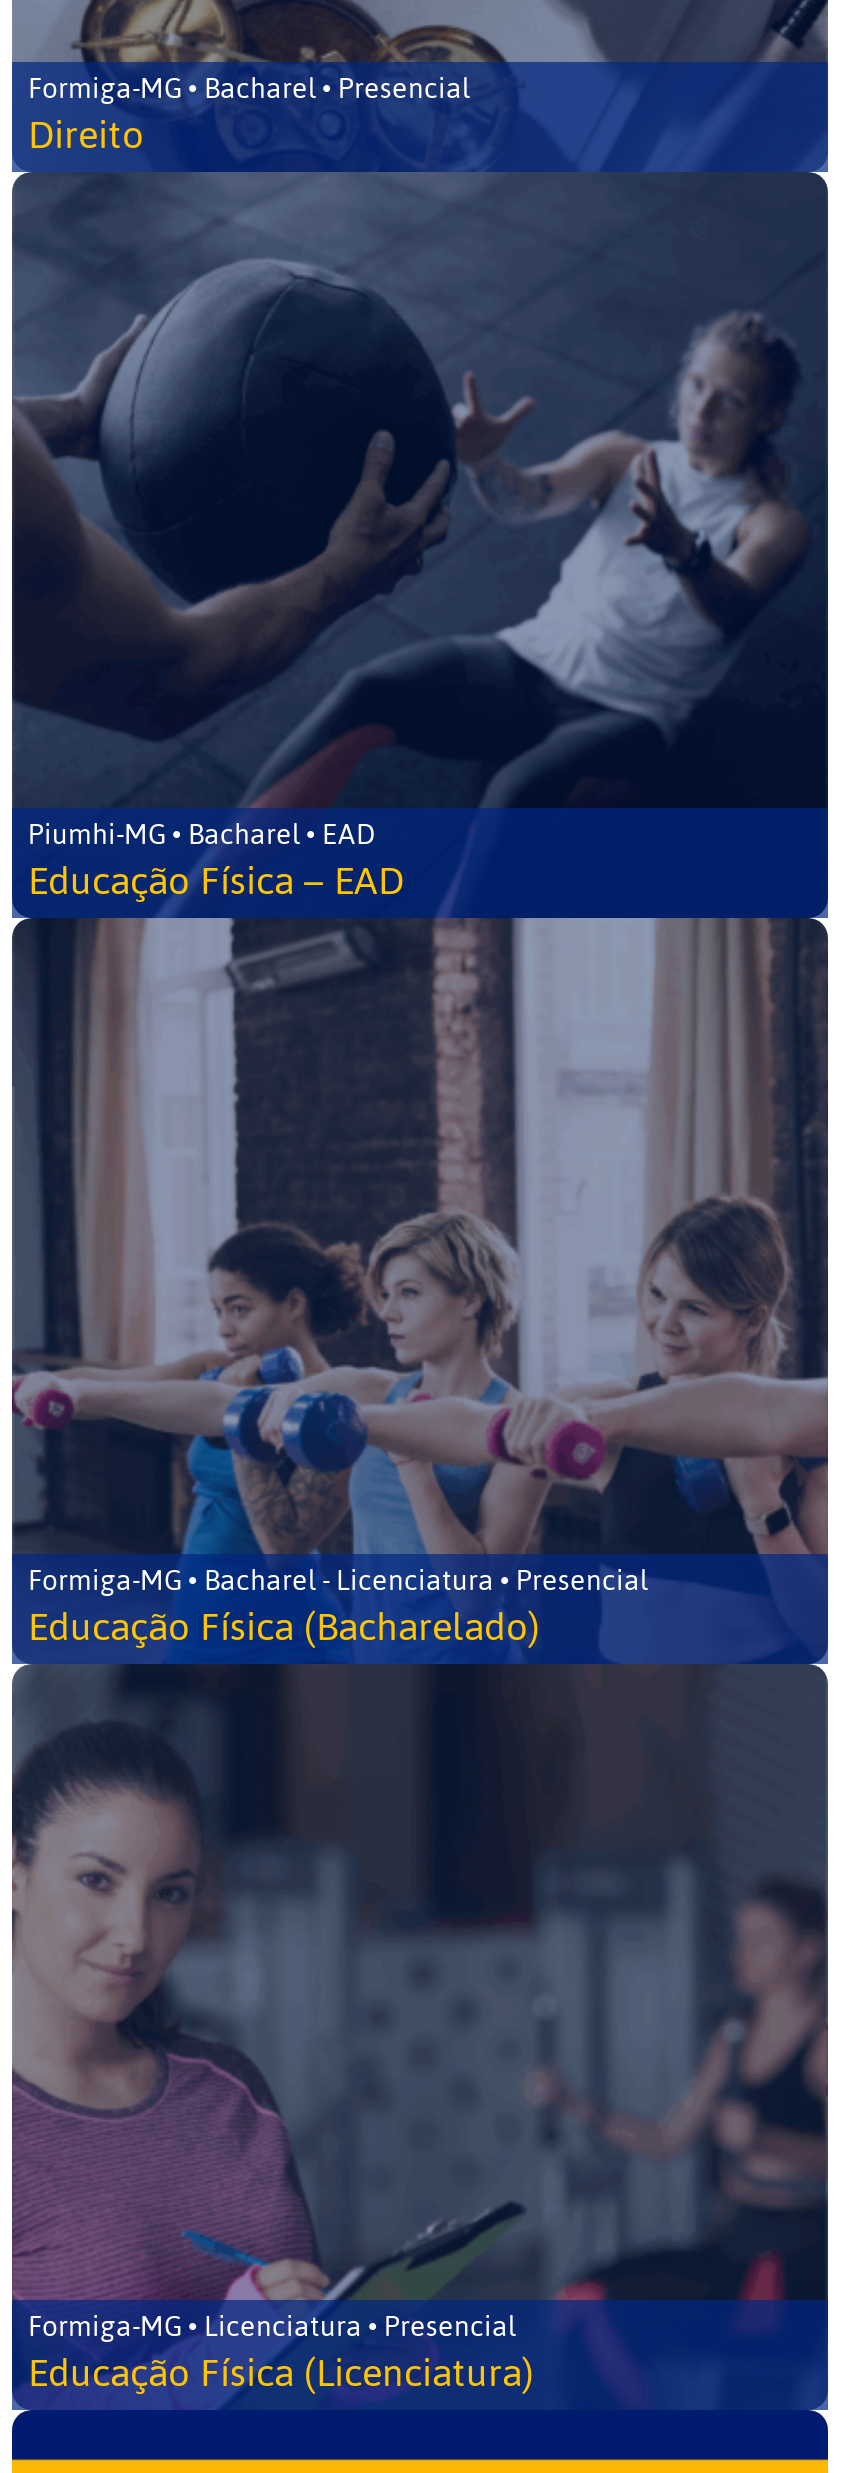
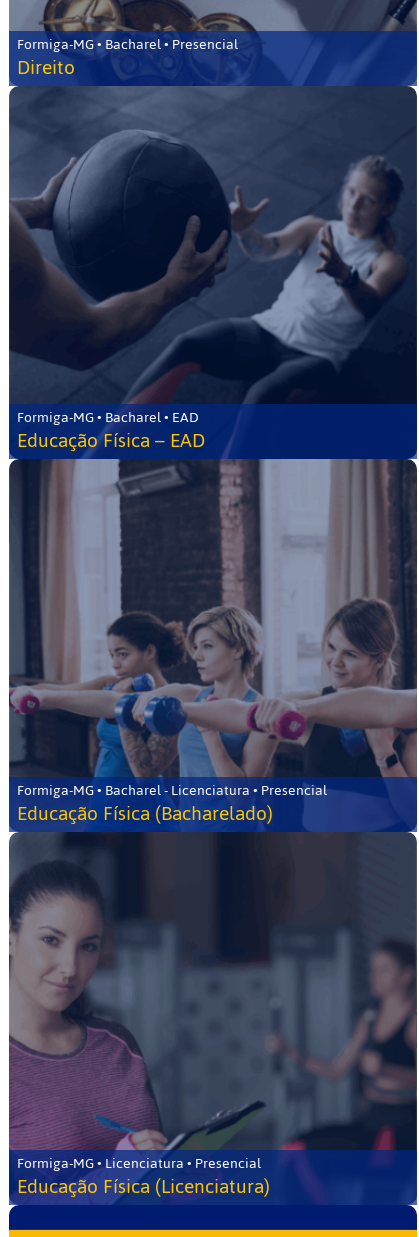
[28,808,376,862] Piumhi-MG • Bacharel • EAD -> [17,404,199,431] Formiga-MG • Bacharel • EAD

